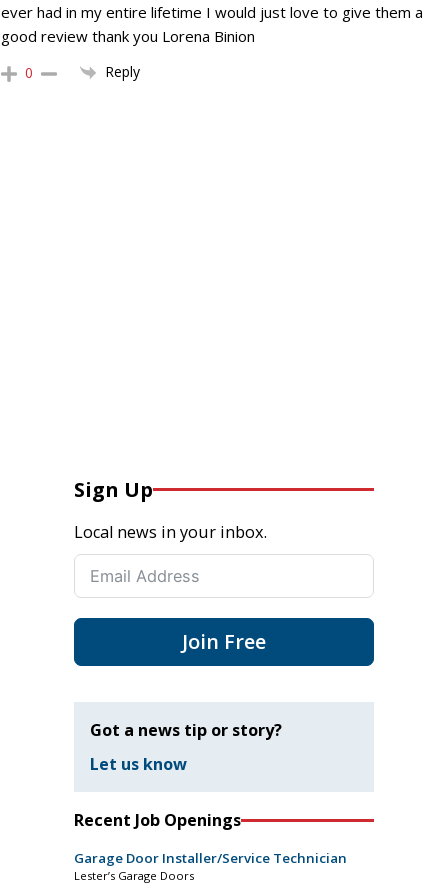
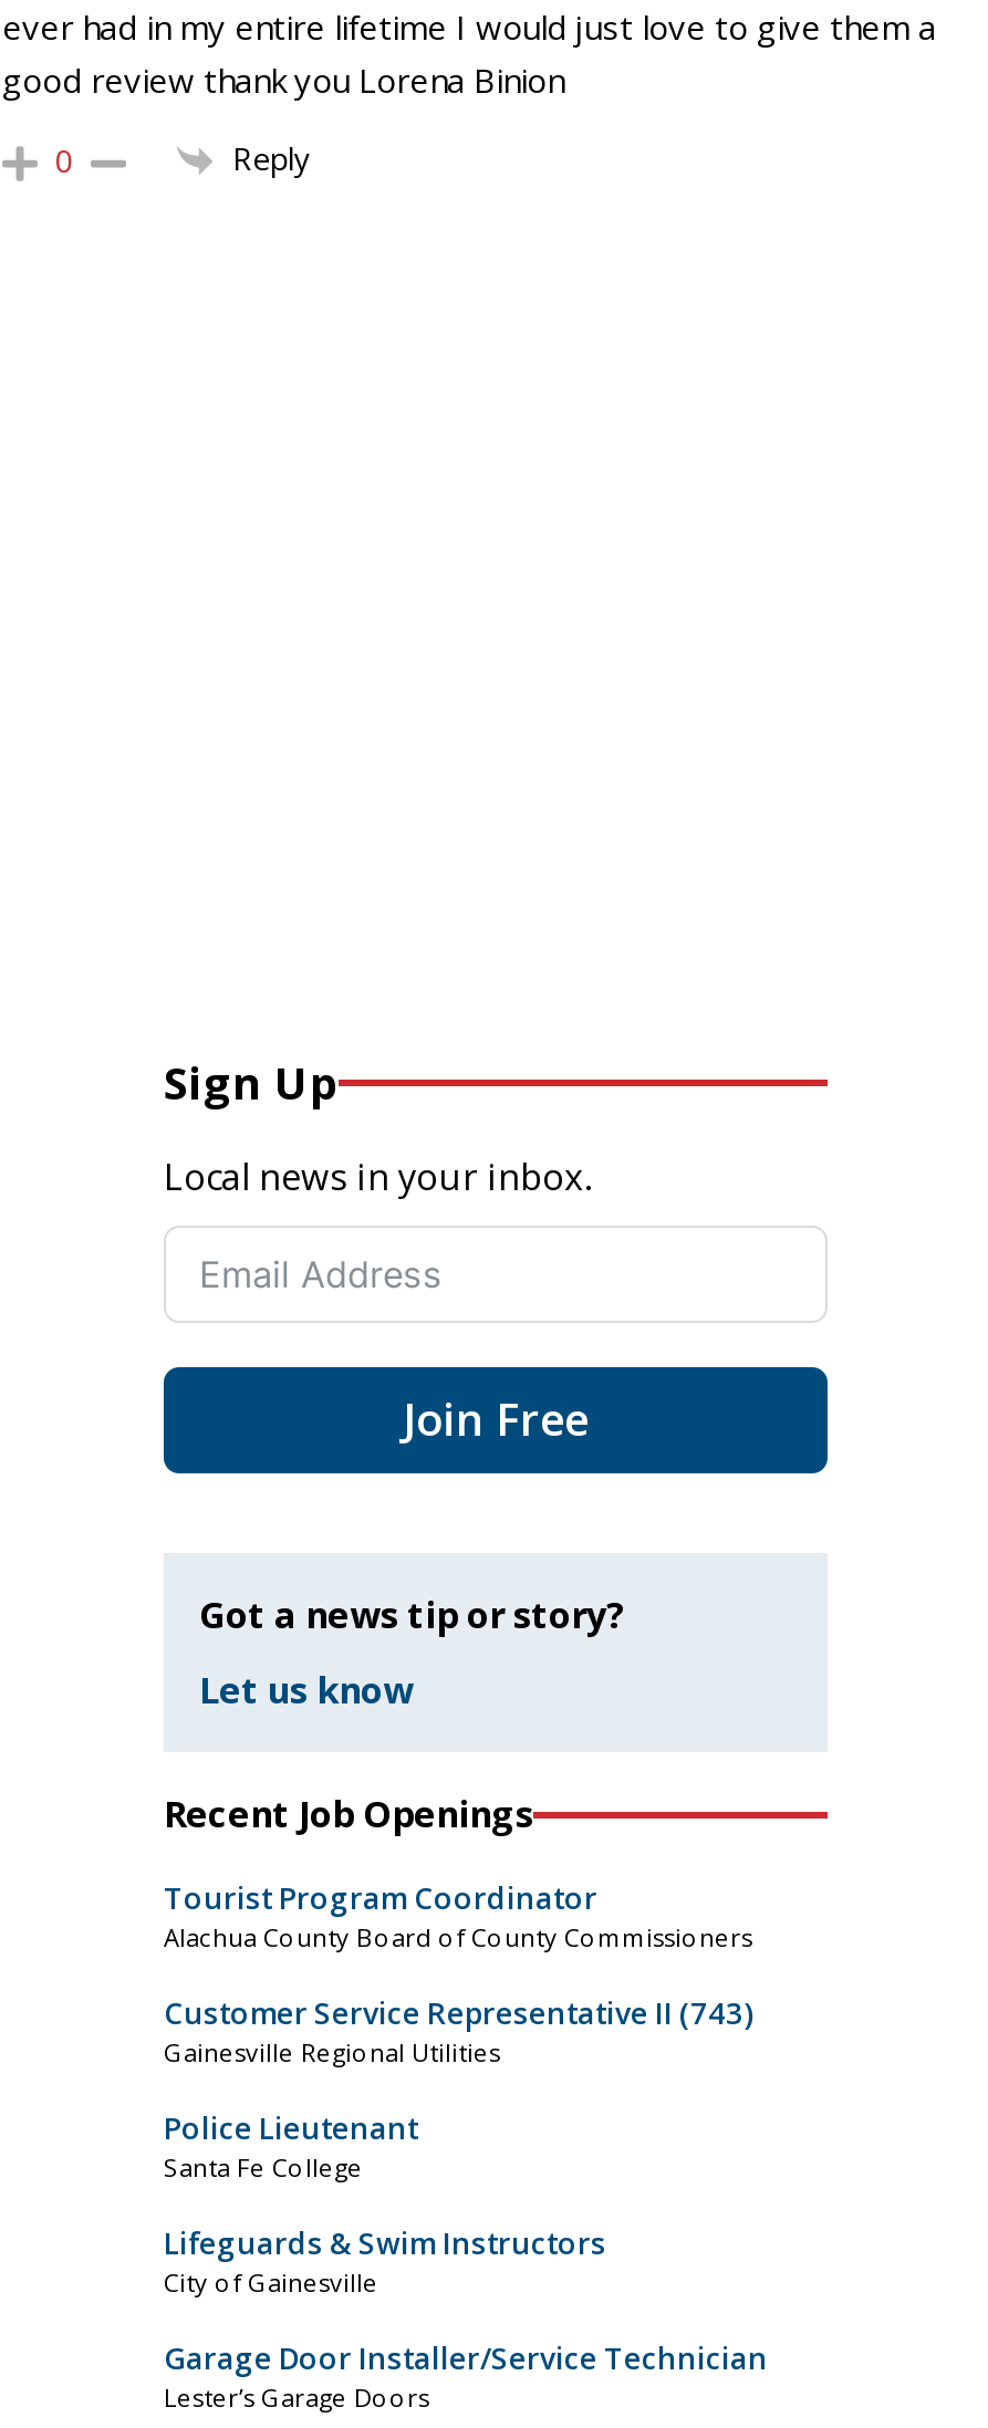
none -> [164,1878,752,2299] Tourist Program Coordinator | Alachua County Board of County Commissioners | Customer Service Representative II (743) | Gainesville Regional Utilities | Police Lieutenant | Santa Fe College | Lifeguards & Swim Instructors | City of Gainesville

